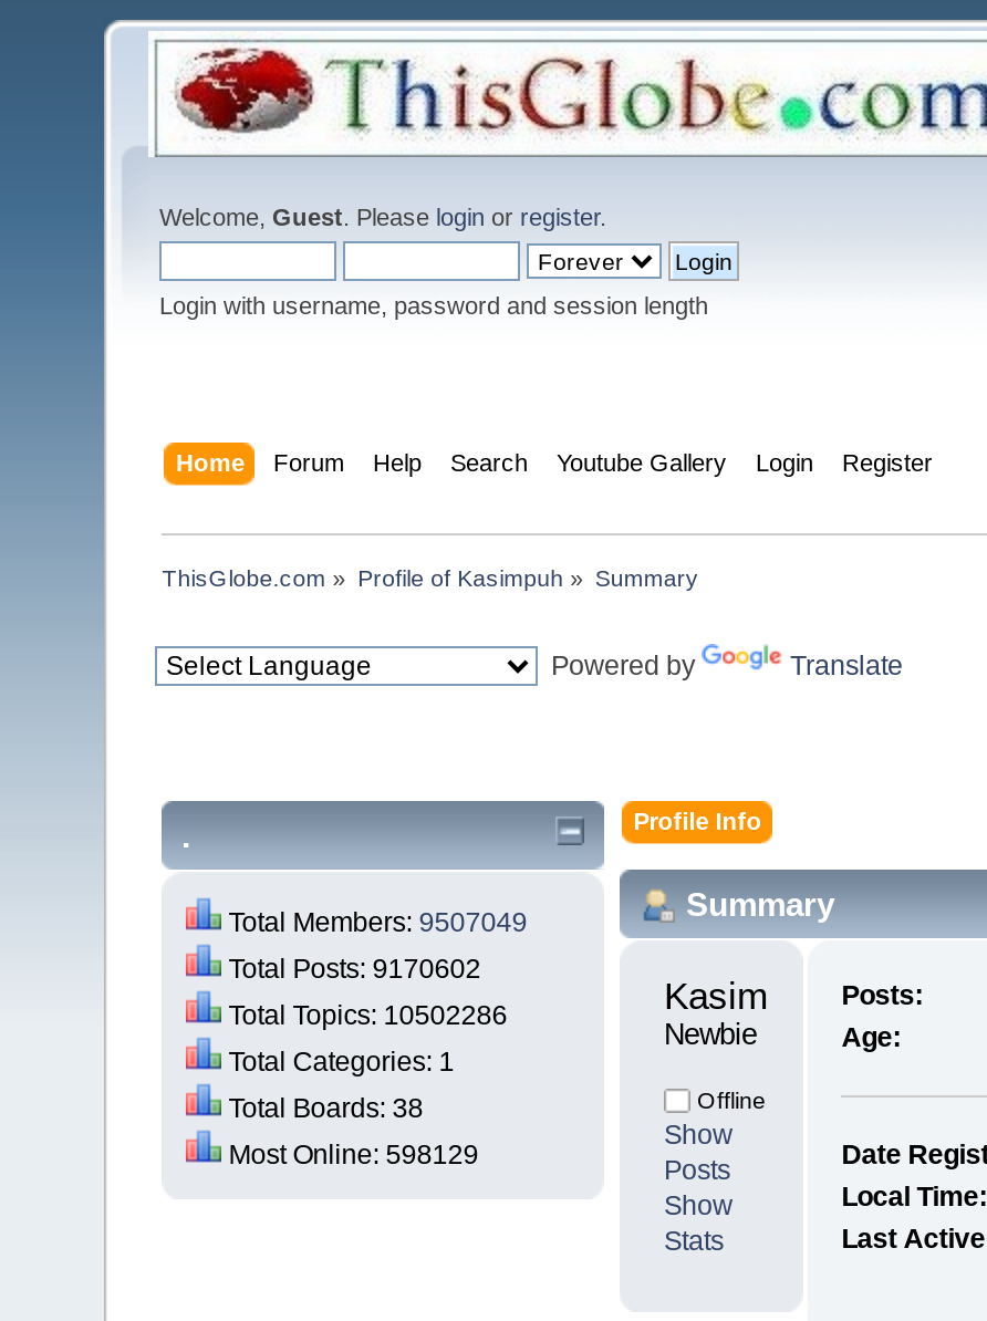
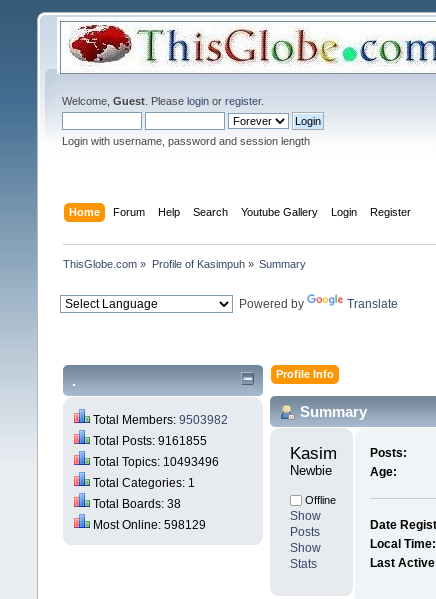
[222,906,527,937] Total Members: 9507049 -> [90,413,228,427] Total Members: 9503982
[222,953,481,984] Total Posts: 9170602 -> [90,434,207,448] Total Posts: 9161855
[222,999,507,1030] Total Topics: 10502286 -> [90,455,219,469] Total Topics: 10493496

